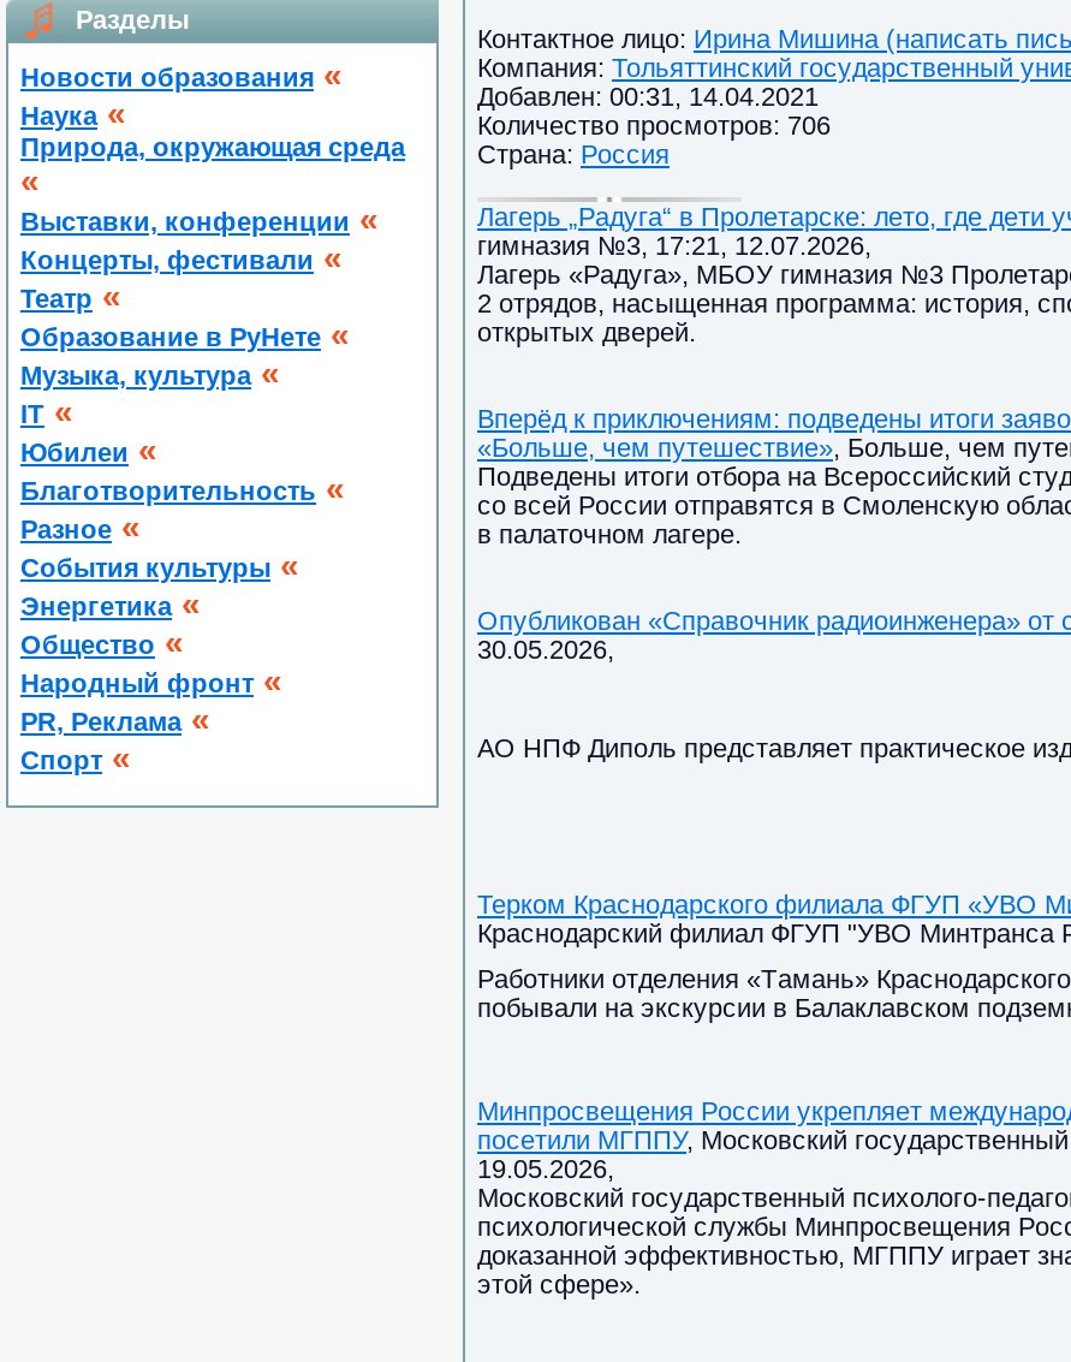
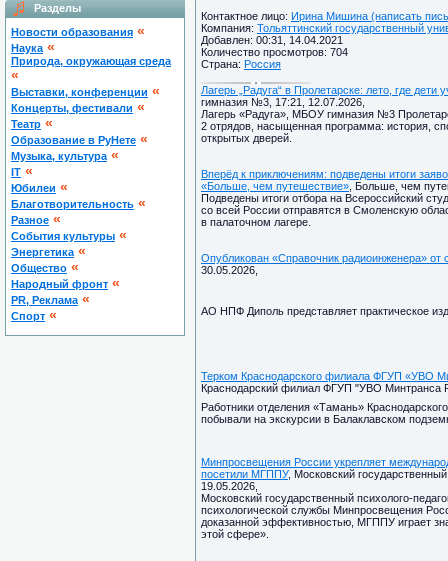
[477,111,831,139] Количество просмотров: 706 -> [201,46,348,58] Количество просмотров: 704

